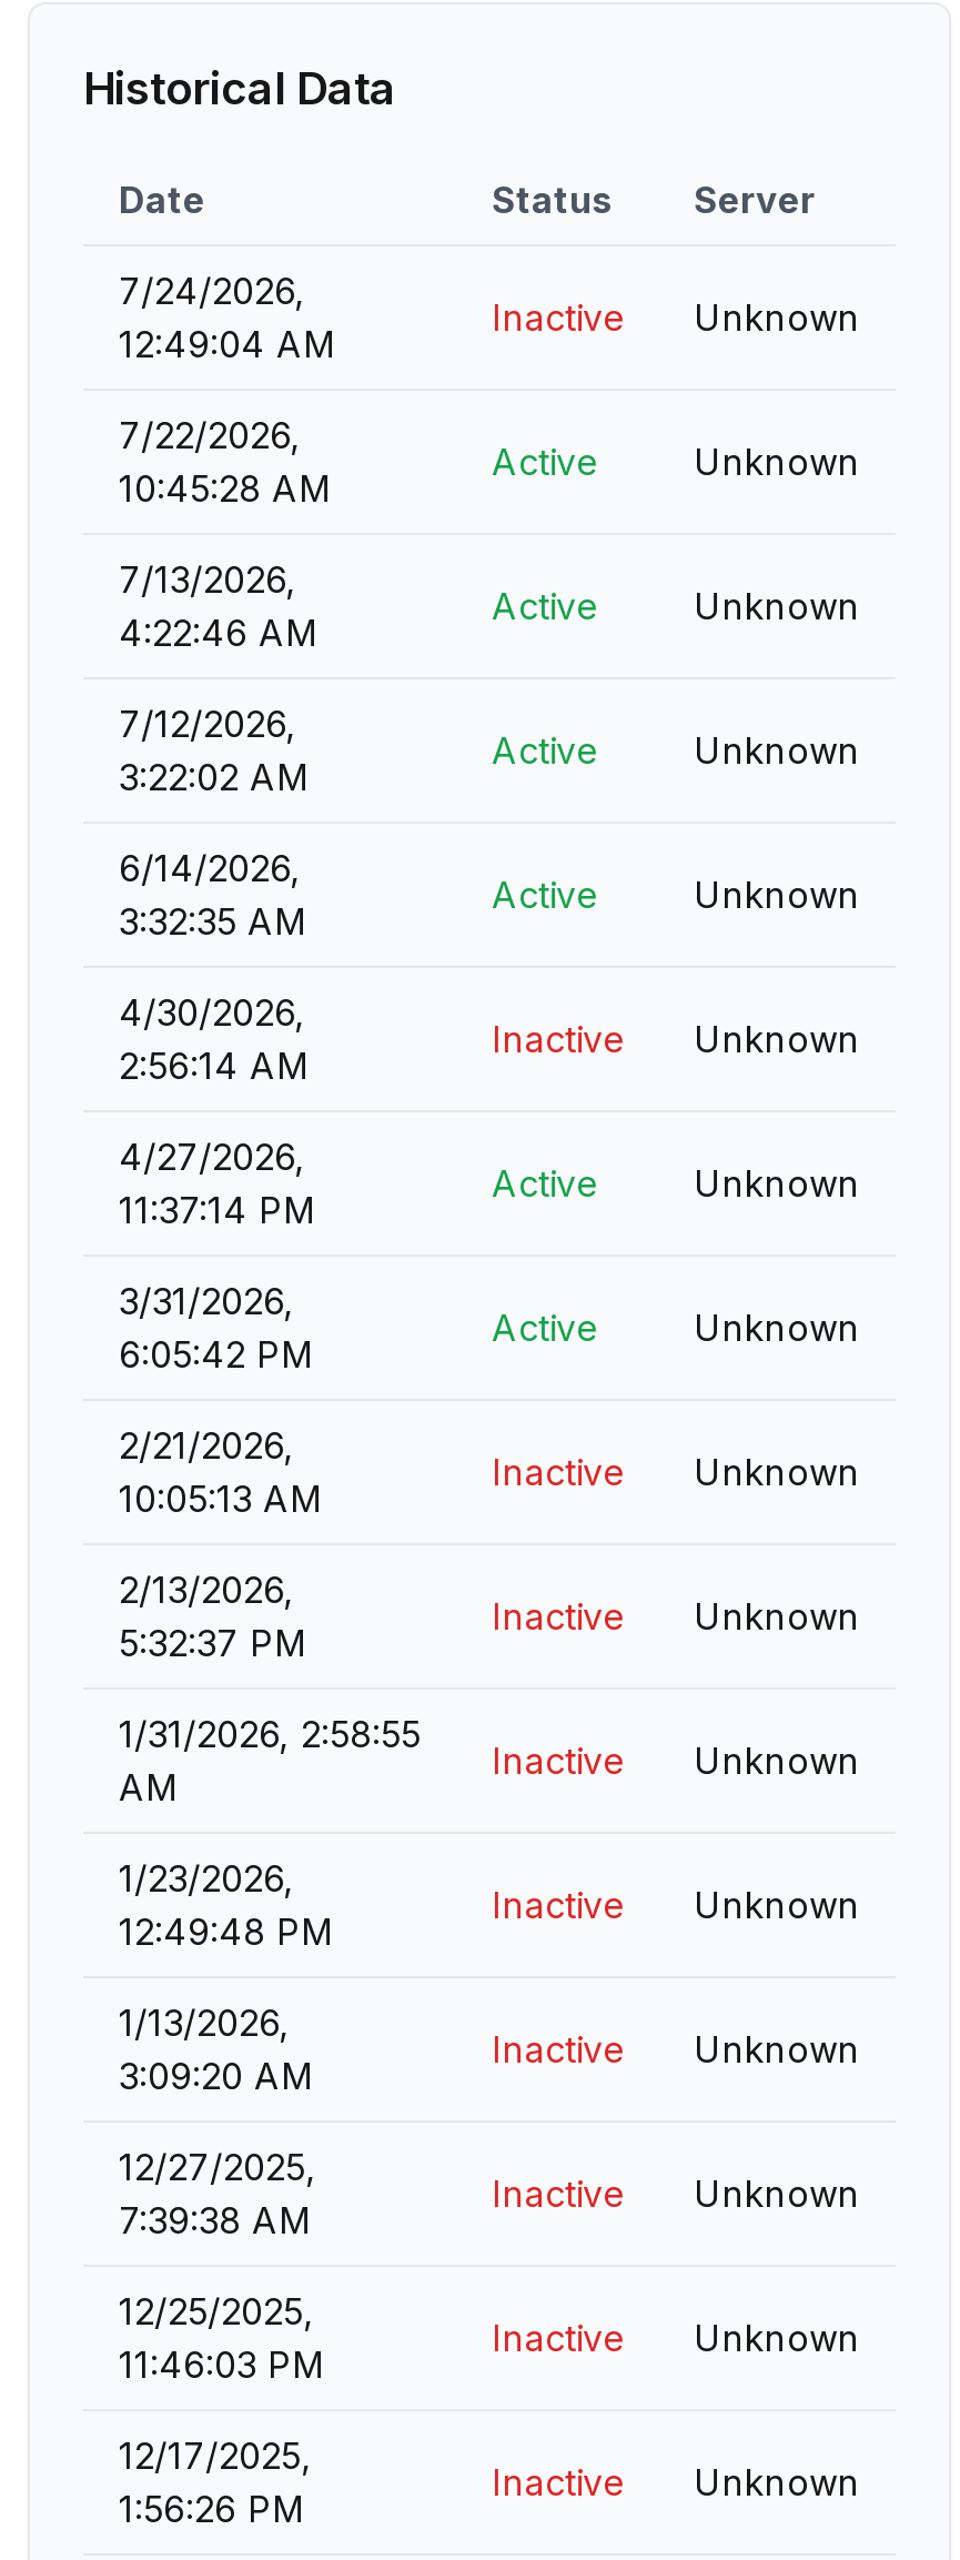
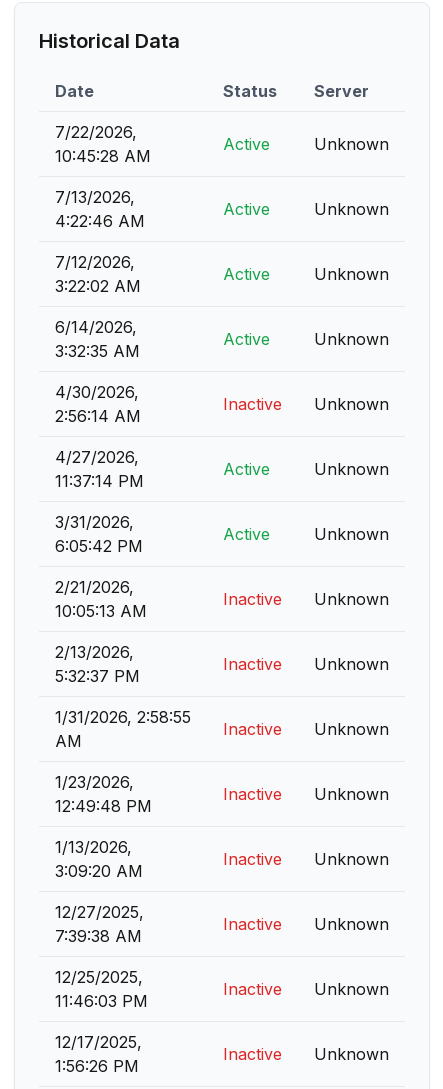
[119,269,336,366] 7/24/2026, | 12:49:04 AM -> none
[492,295,860,340] Inactive | Unknown -> none

